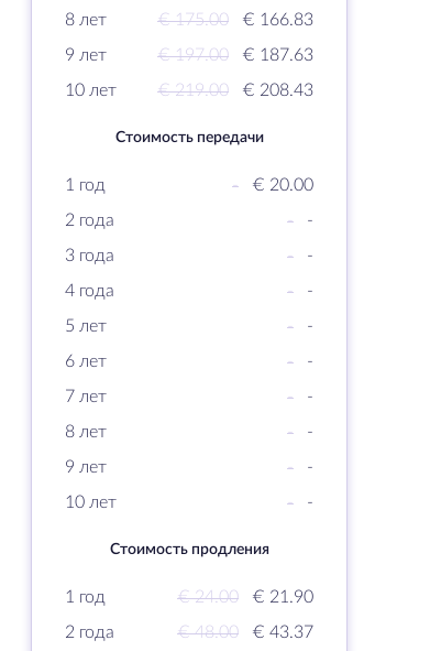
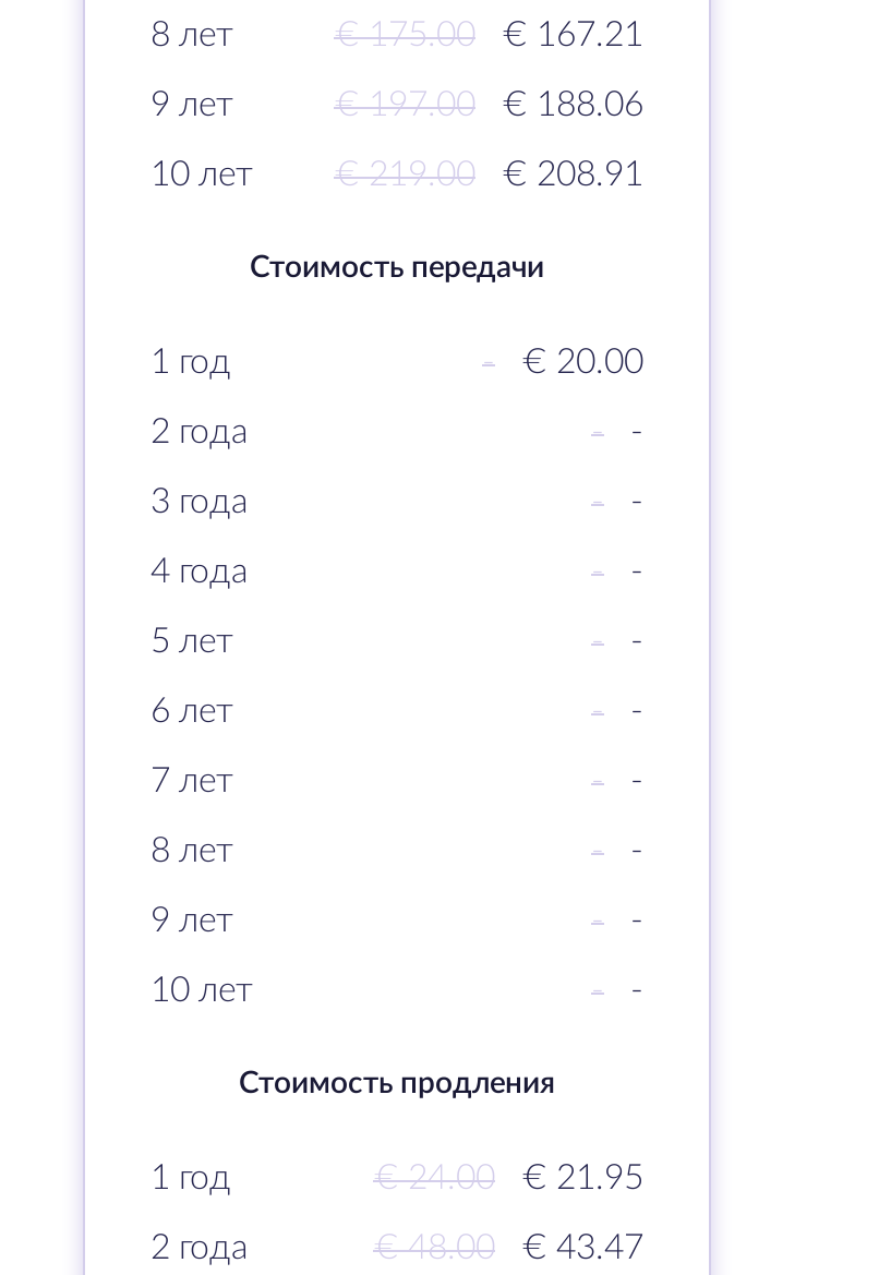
[242,11,313,29] € 166.83 -> [502,17,643,52] € 167.21
[242,46,313,64] € 187.63 -> [502,87,643,122] € 188.06
[242,82,313,99] € 208.43 -> [502,157,643,192] € 208.91
[252,588,313,606] € 21.90 -> [521,1160,643,1195] € 21.95
[252,623,313,641] € 43.37 -> [521,1230,643,1265] € 43.47

